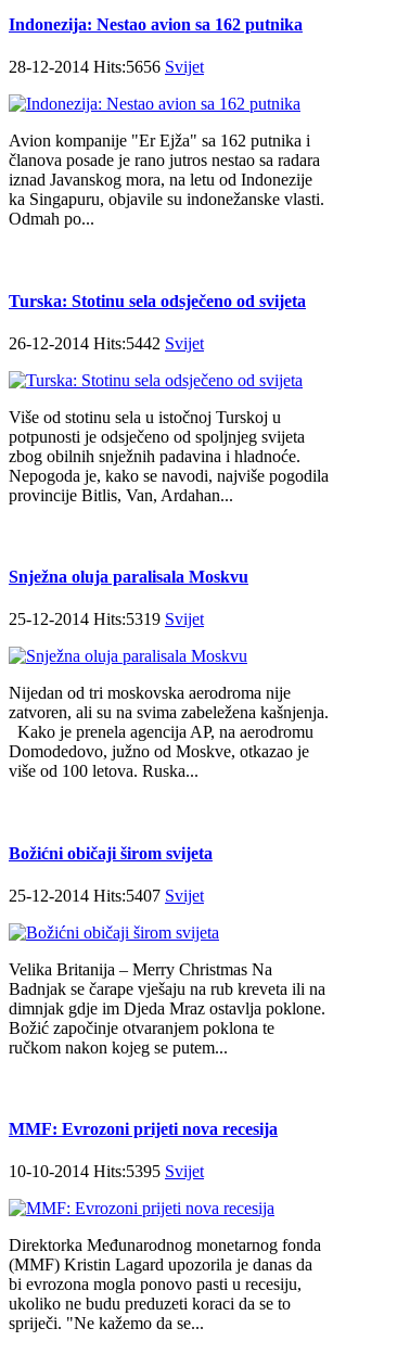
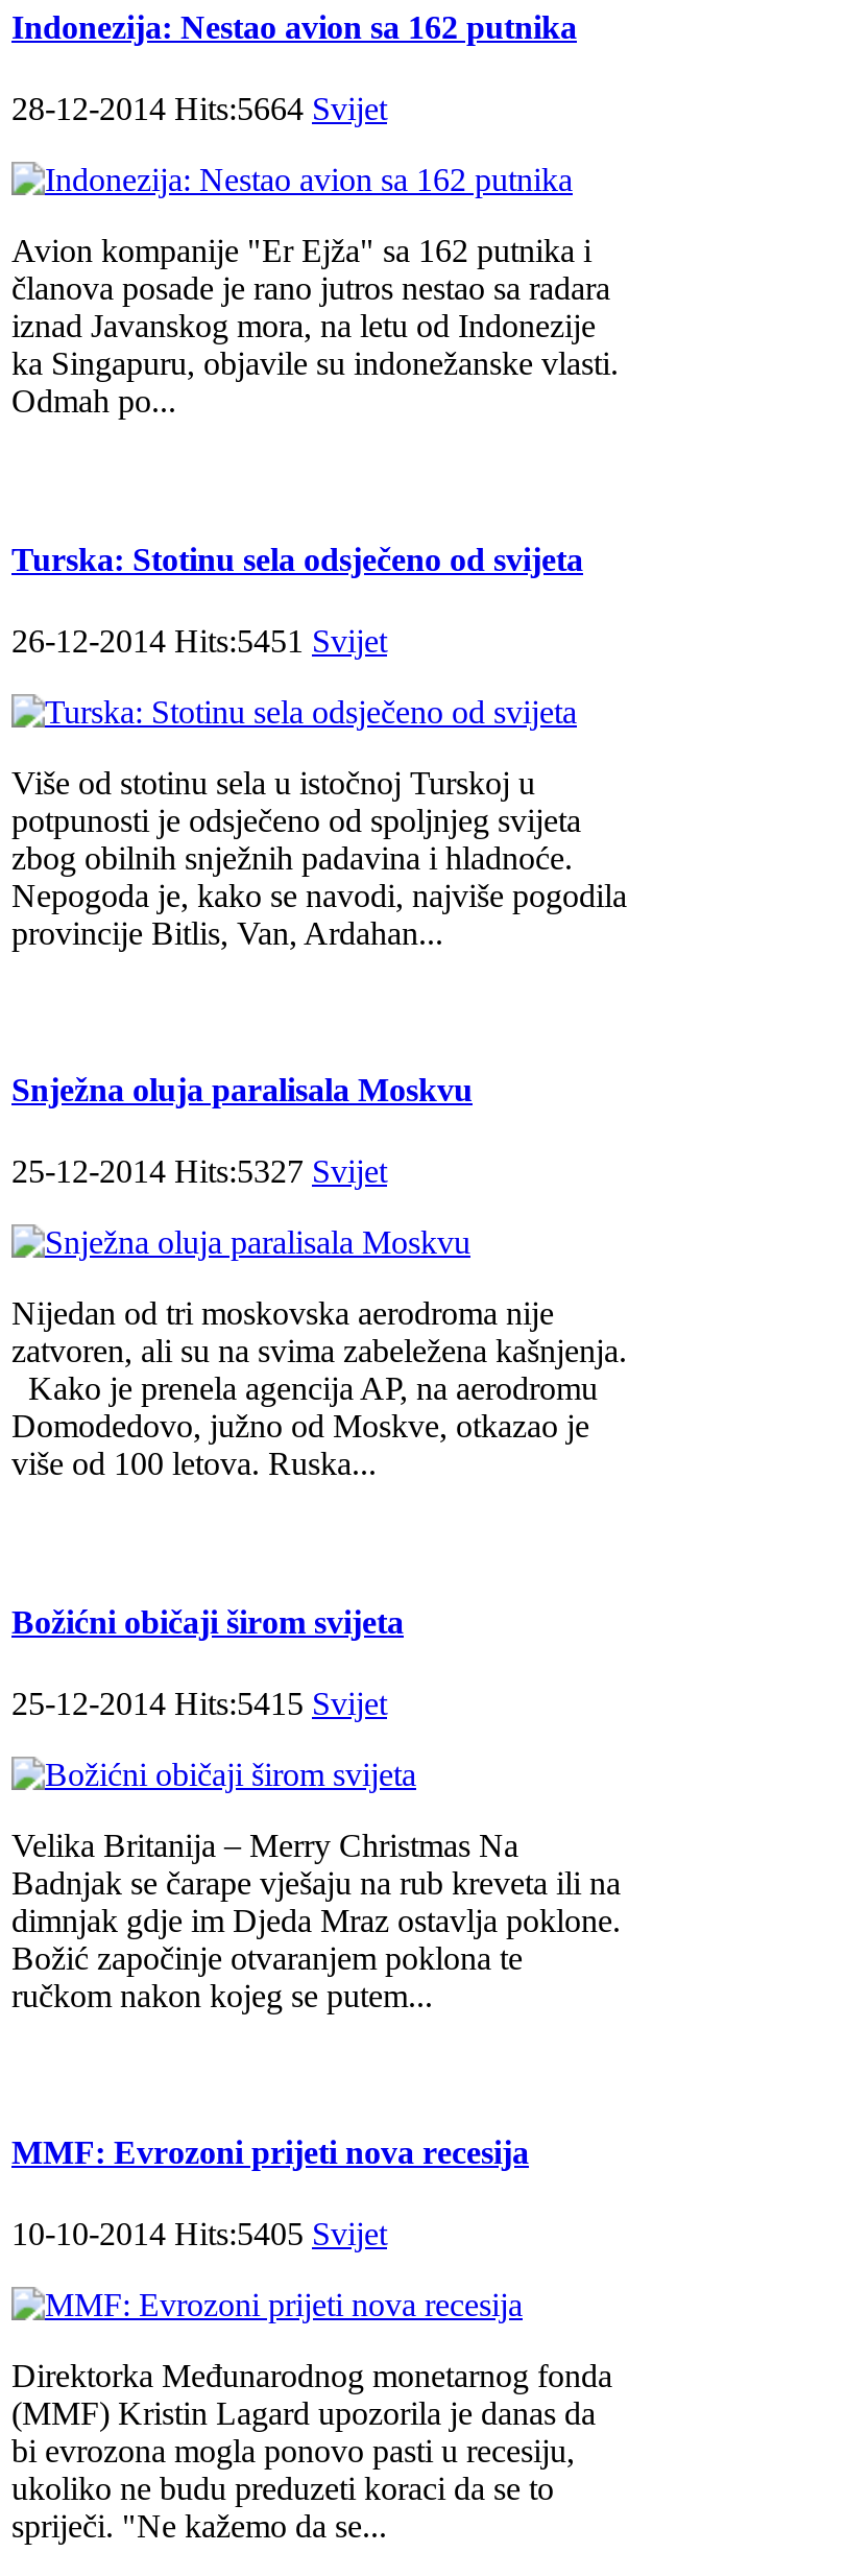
[9,58,204,76] 28-12-2014 Hits:5656 Svijet -> [11,91,387,127] 28-12-2014 Hits:5664 Svijet
[9,334,204,352] 26-12-2014 Hits:5442 Svijet -> [11,623,387,658] 26-12-2014 Hits:5451 Svijet
[9,610,204,629] 25-12-2014 Hits:5319 Svijet -> [11,1154,387,1189] 25-12-2014 Hits:5327 Svijet
[9,886,204,905] 25-12-2014 Hits:5407 Svijet -> [11,1685,387,1721] 25-12-2014 Hits:5415 Svijet
[9,1162,204,1181] 10-10-2014 Hits:5395 Svijet -> [11,2217,387,2252] 10-10-2014 Hits:5405 Svijet

